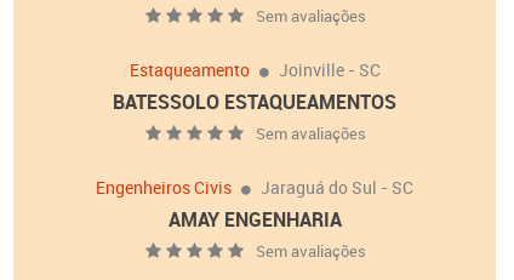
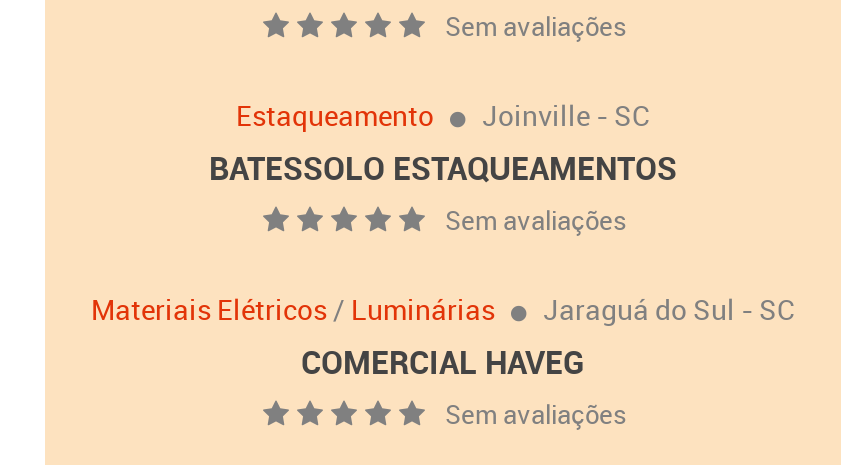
[96,176,232,199] Engenheiros Civis -> [91,291,495,329] Materiais Elétricos / Luminárias
[168,207,341,233] AMAY ENGENHARIA -> [301,341,585,385] COMERCIAL HAVEG

